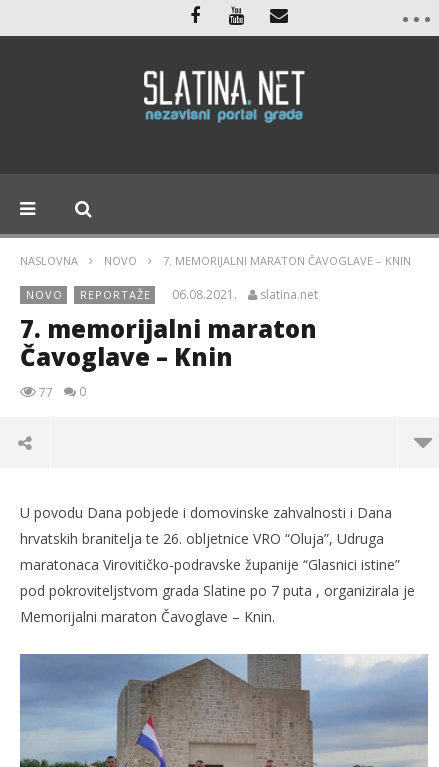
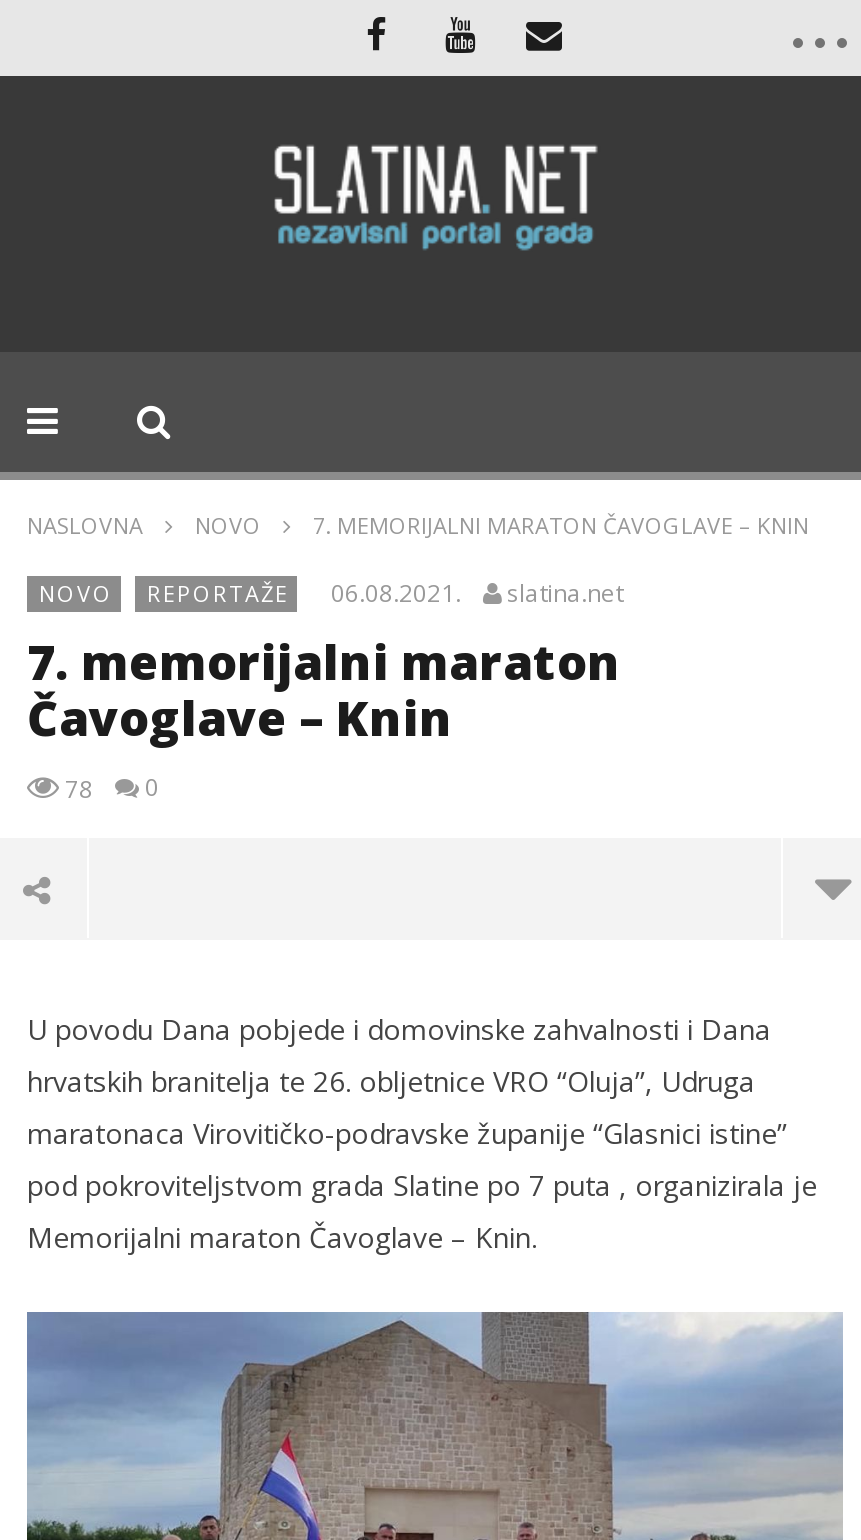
[39,383,86,401] 77 0 -> [65,770,159,806] 78 0

